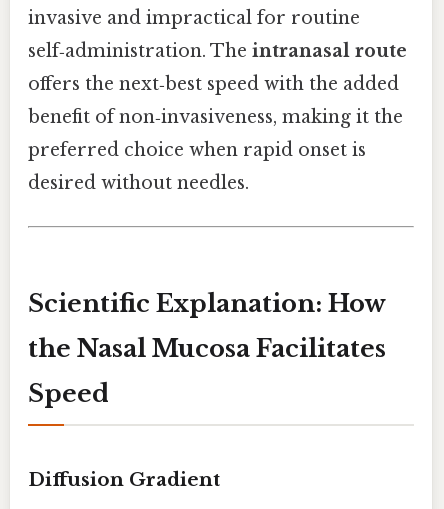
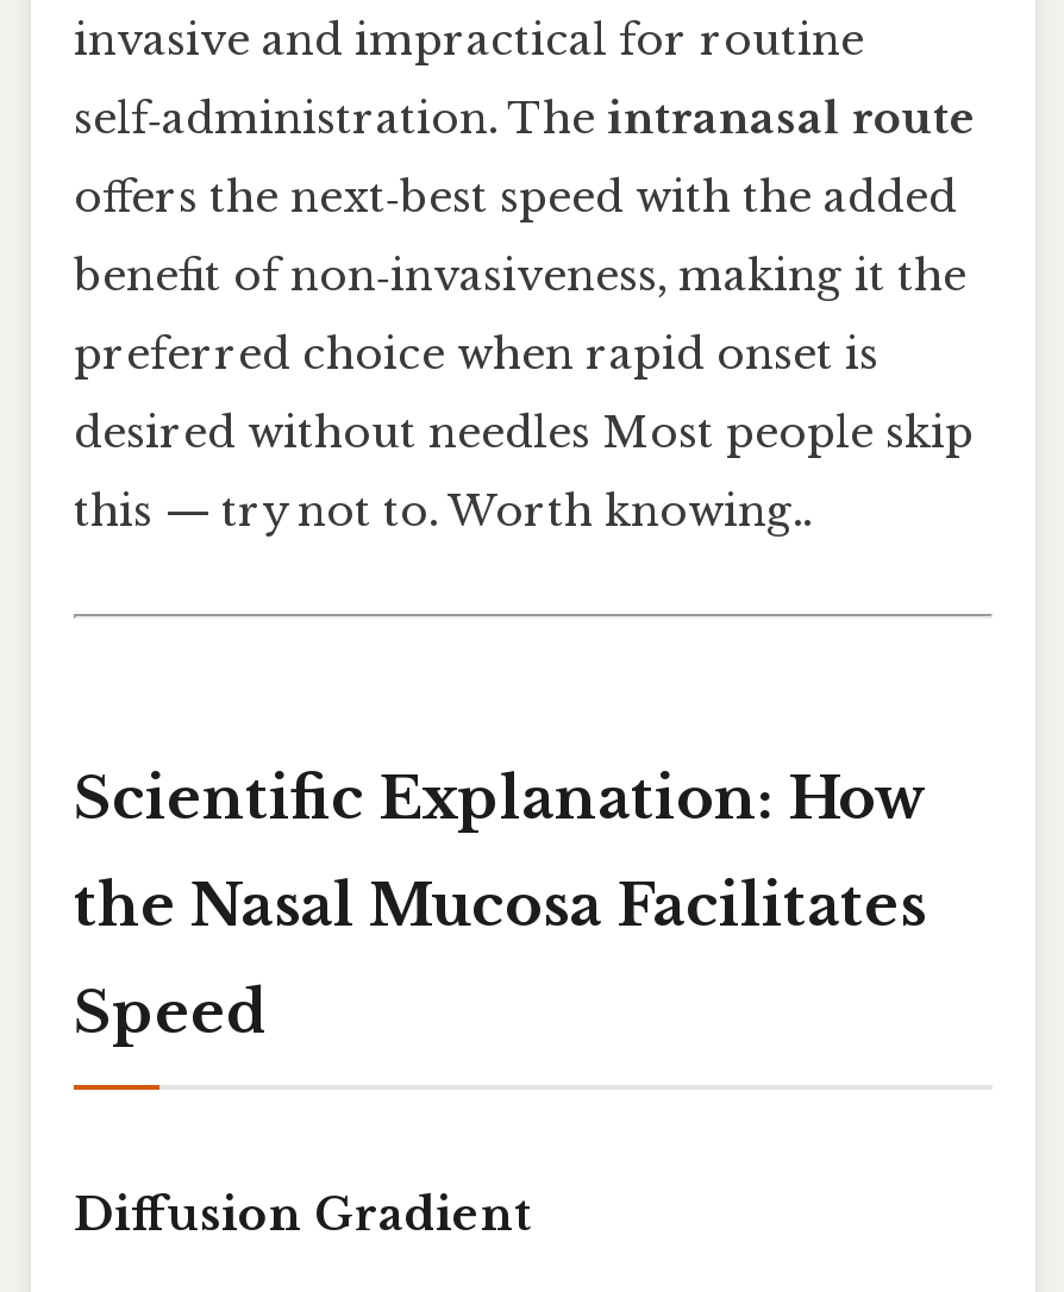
[28,172,249,194] desired without needles. -> [74,406,974,537] desired without needles Most people skip | this — try not to. Worth knowing..

